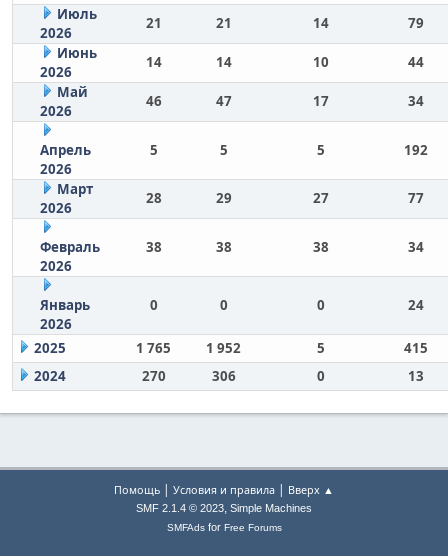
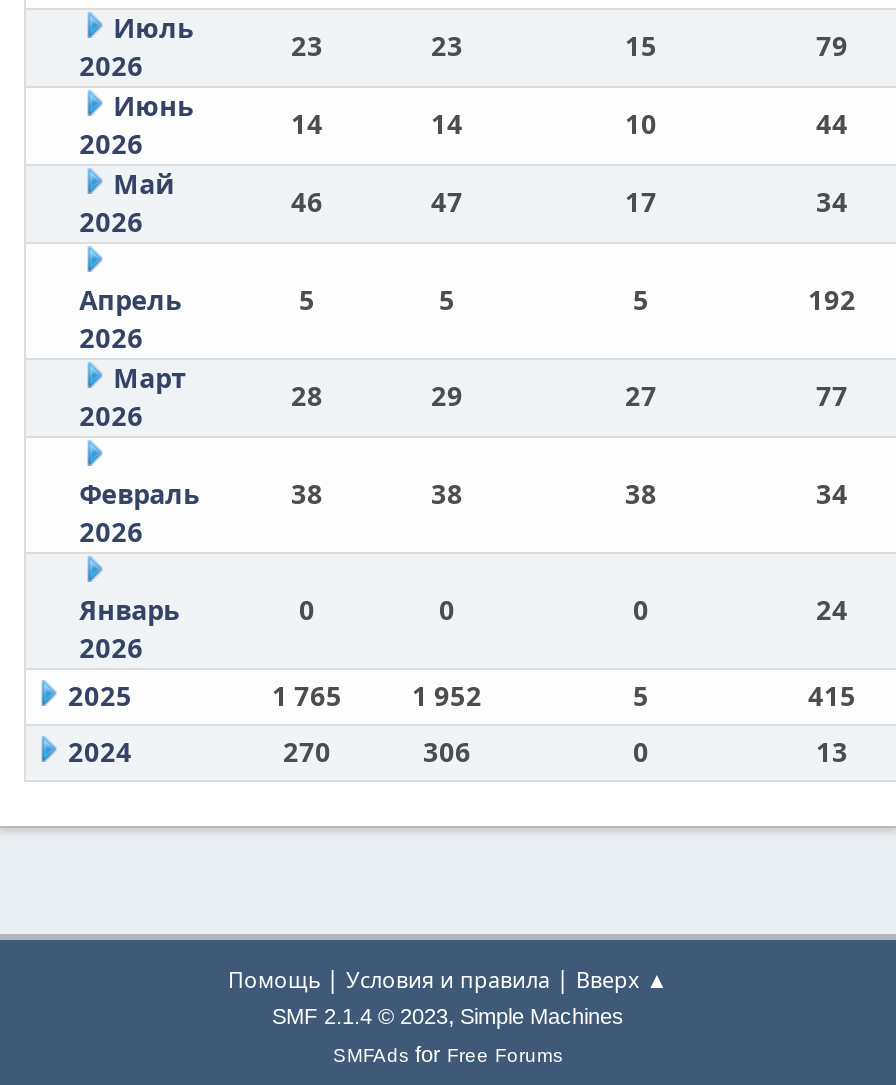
[145,14,161,32] 21 -> [291,28,323,64] 23
[215,14,231,32] 21 -> [431,28,463,64] 23
[312,14,328,32] 14 -> [625,28,657,64] 15

